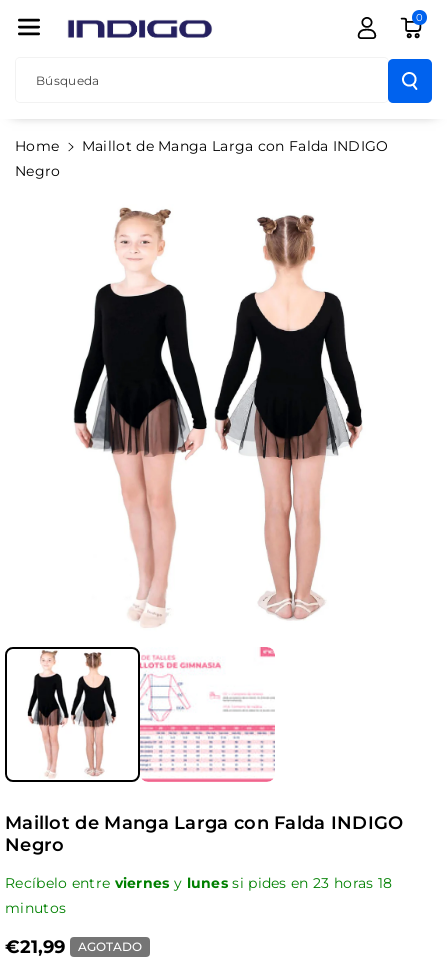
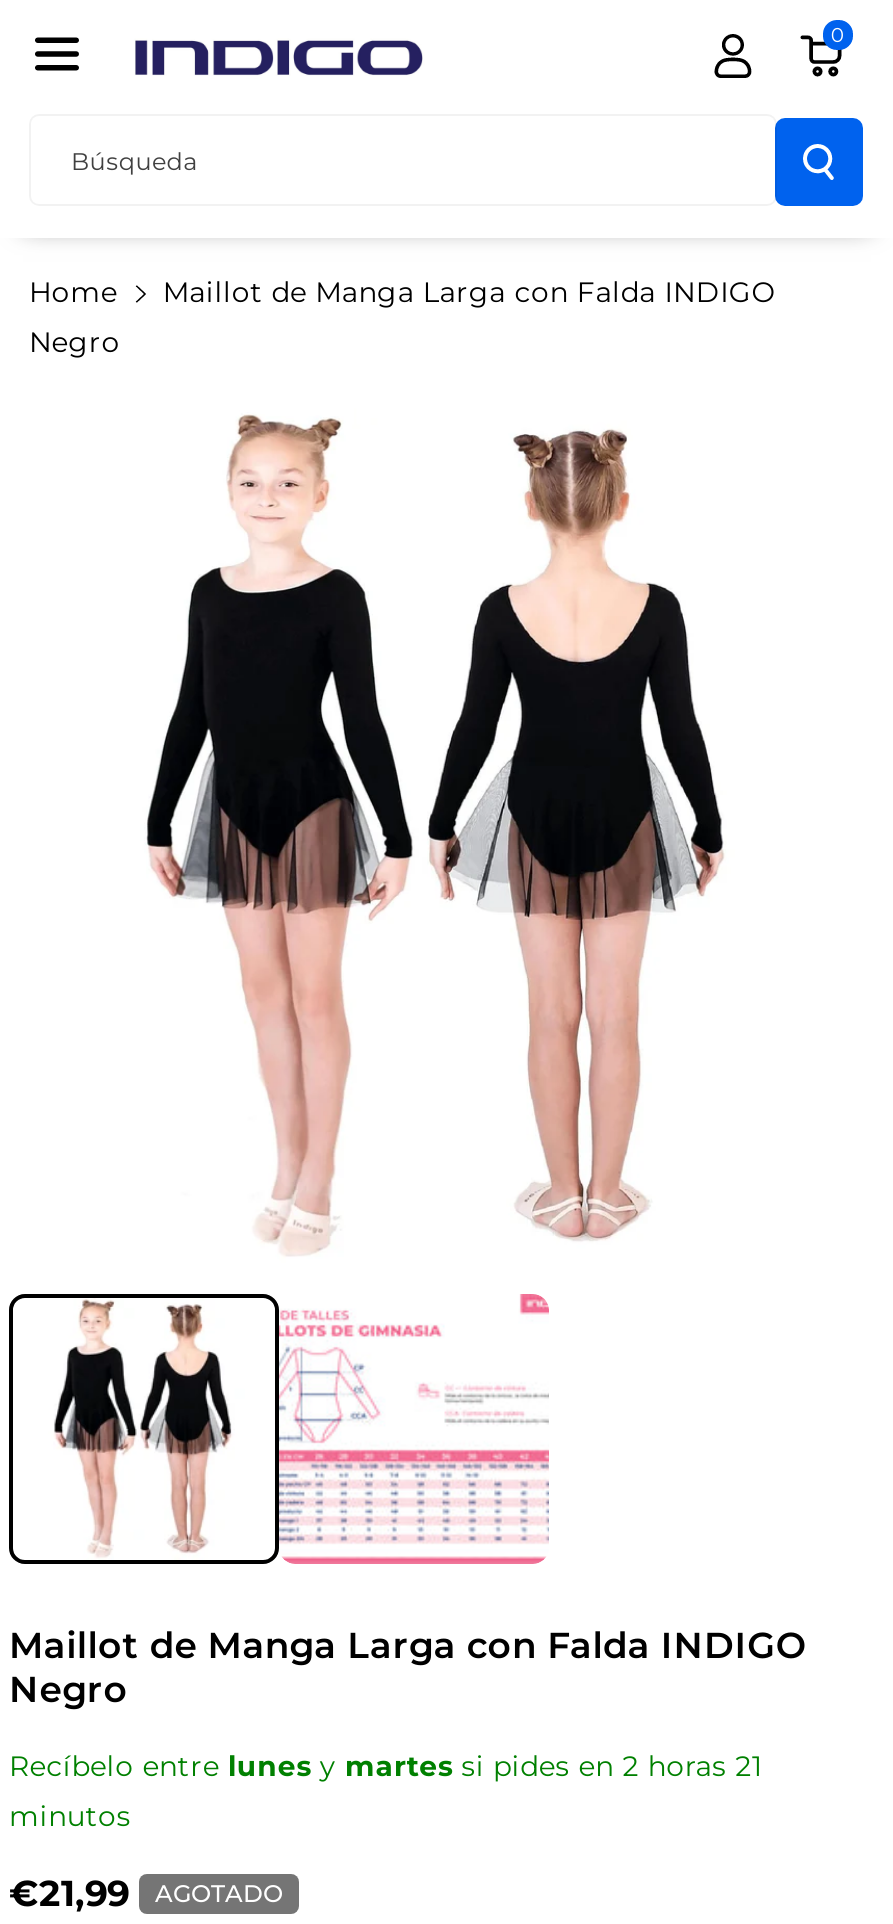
[5,874,392,892] Recíbelo entre viernes y lunes si pides en 23 horas 18 -> [9,1748,763,1784] Recíbelo entre lunes y martes si pides en 2 horas 21

